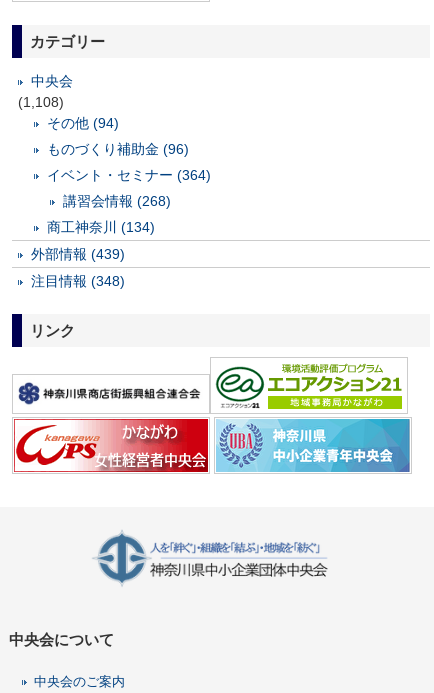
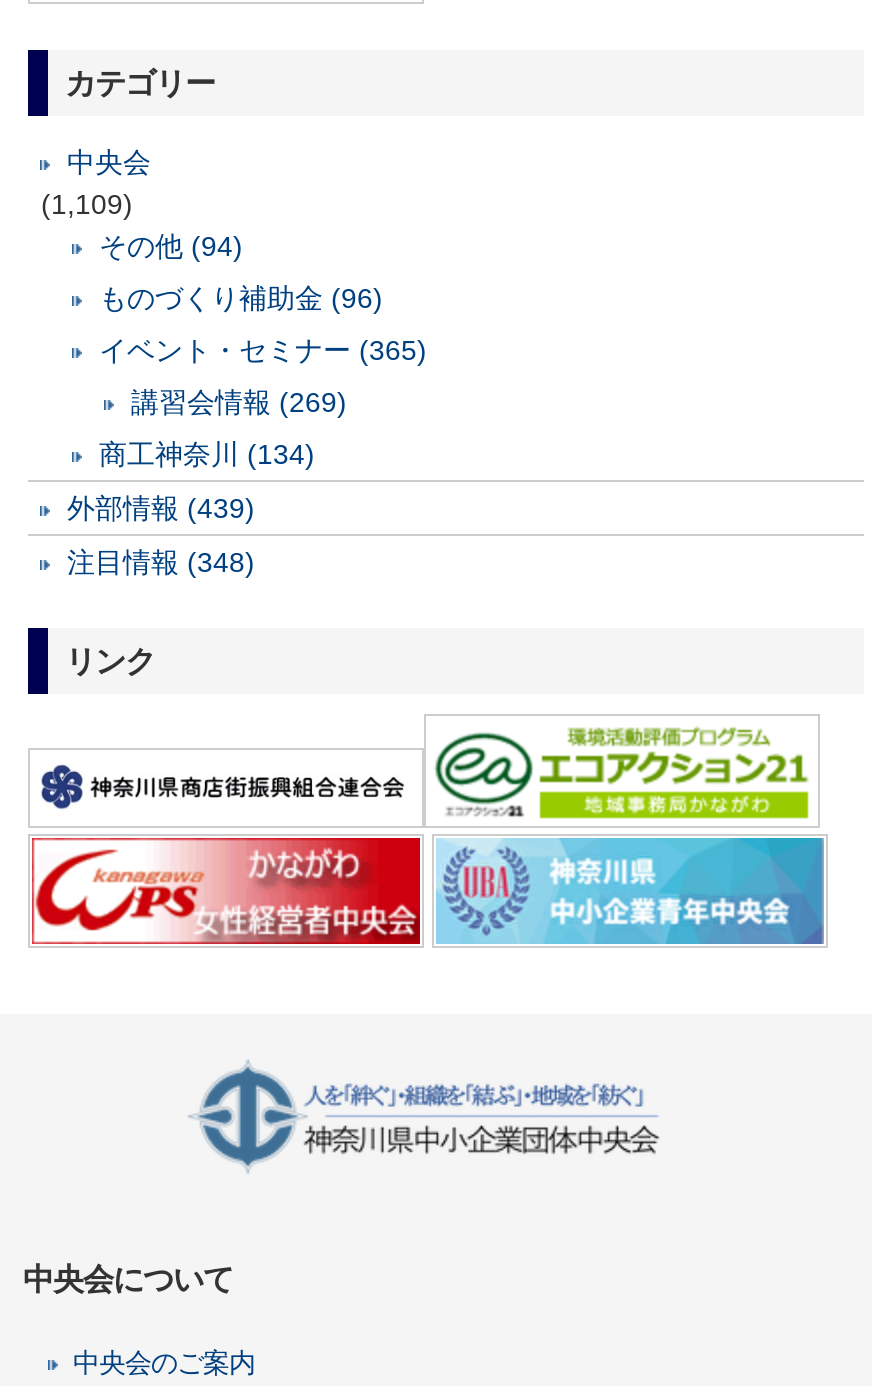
[18,94,64,110] (1,108) -> [41,188,133,220] (1,109)
[47,167,211,183] イベント・セミナー (364) -> [99,334,427,366] イベント・セミナー (365)
[63,193,171,209] 講習会情報 (268) -> [131,386,347,418] 講習会情報 (269)

